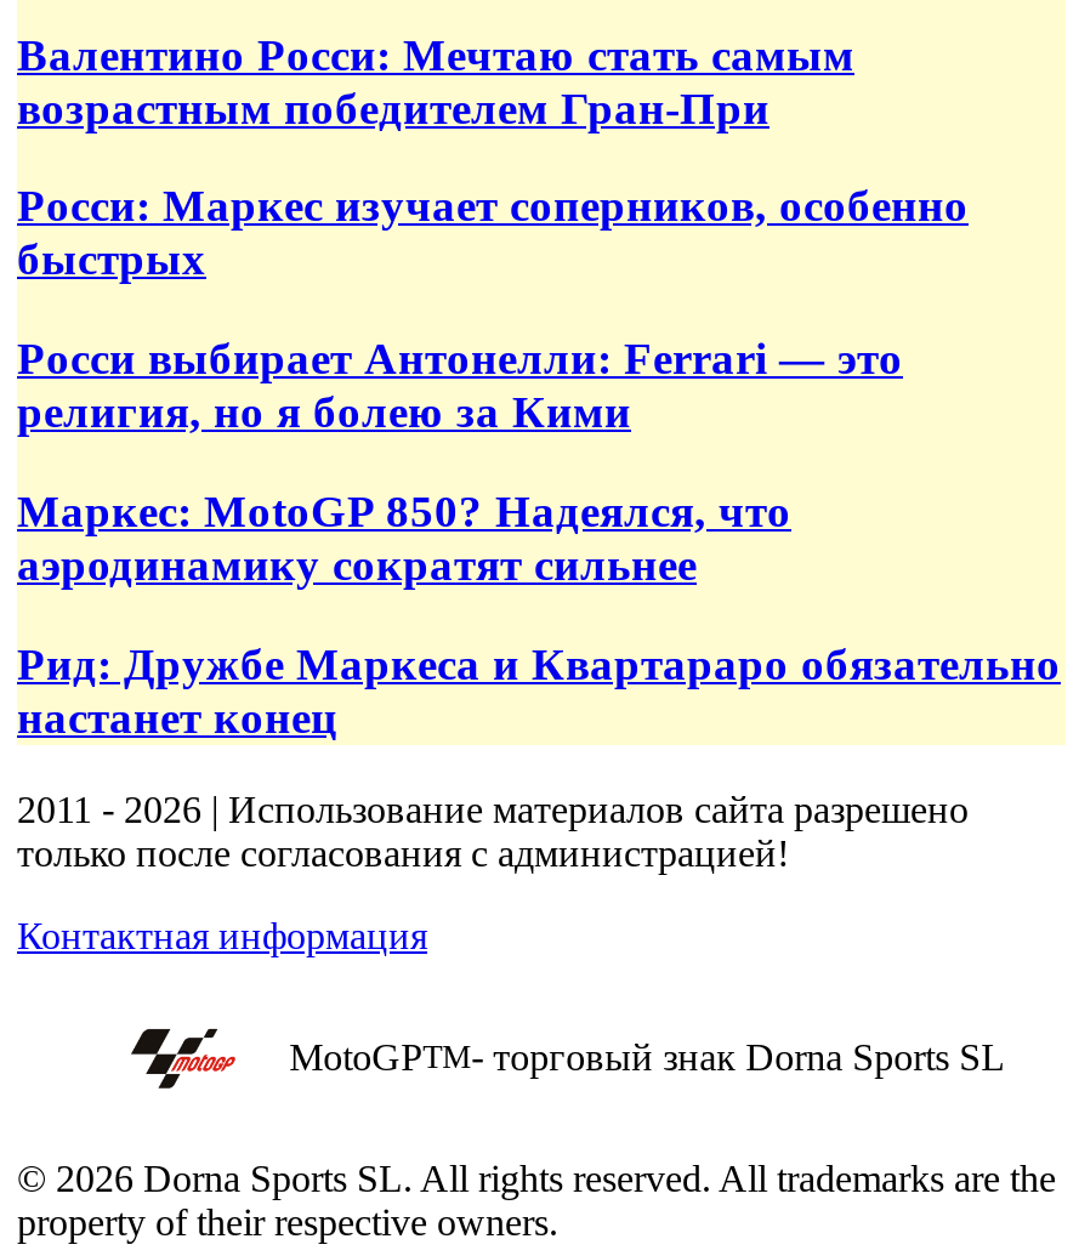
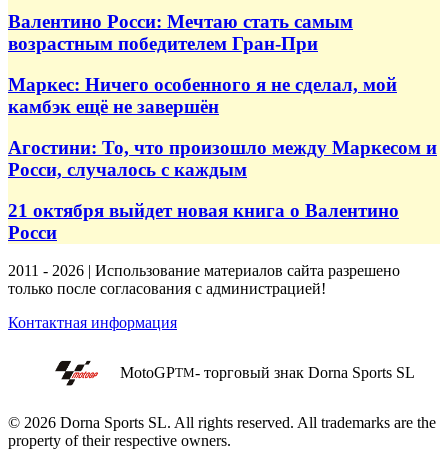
[17,181,1061,742] Росси: Маркес изучает соперников, особенно | быстрых | Росси выбирает Антонелли: Ferrari — это | религия, но я болею за Кими | Маркес: MotoGP 850? Надеялся, что | аэродинамику сократят сильнее | Рид: Дружбе Маркеса и Квартараро обязательно | настанет конец -> [8,74,437,243] Маркес: Ничего особенного я не сделал, мой | камбэк ещё не завершён | Агостини: То, что произошло между Маркесом и | Росси, случалось с каждым | 21 октября выйдет новая книга о Валентино | Росси

